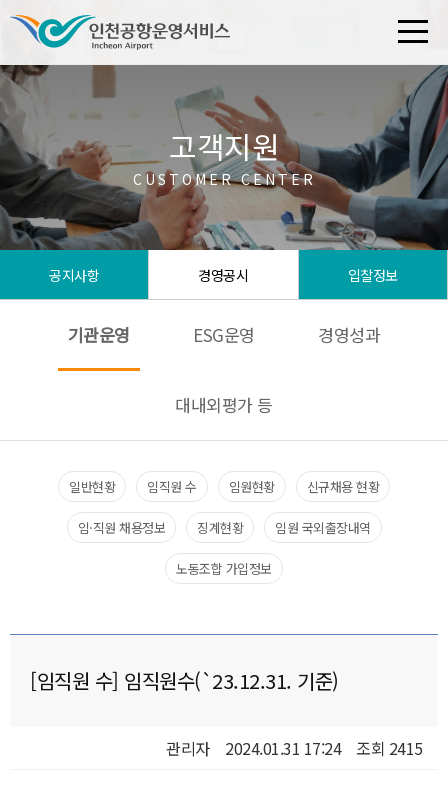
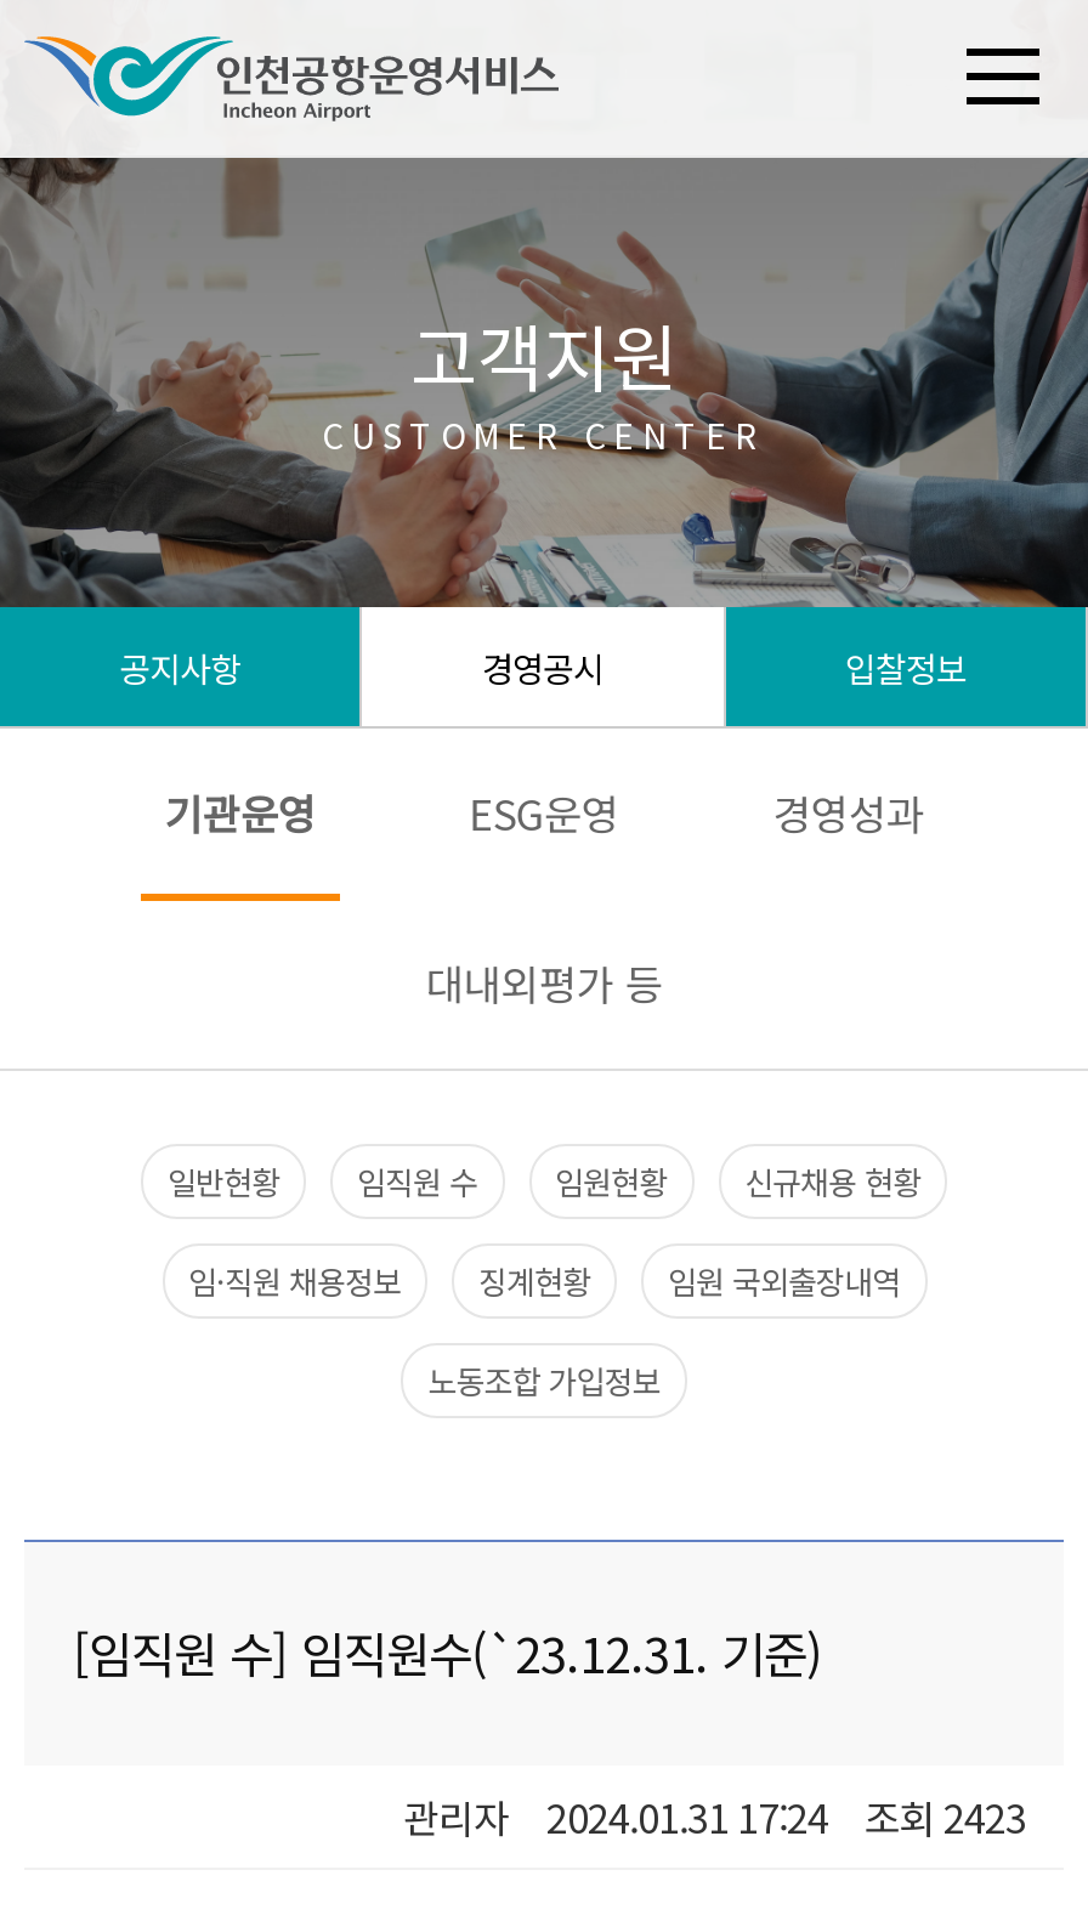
[166,736,422,760] 관리자 2024.01.31 17:24 조회 2415 -> [403,1787,1026,1846] 관리자 2024.01.31 17:24 조회 2423

